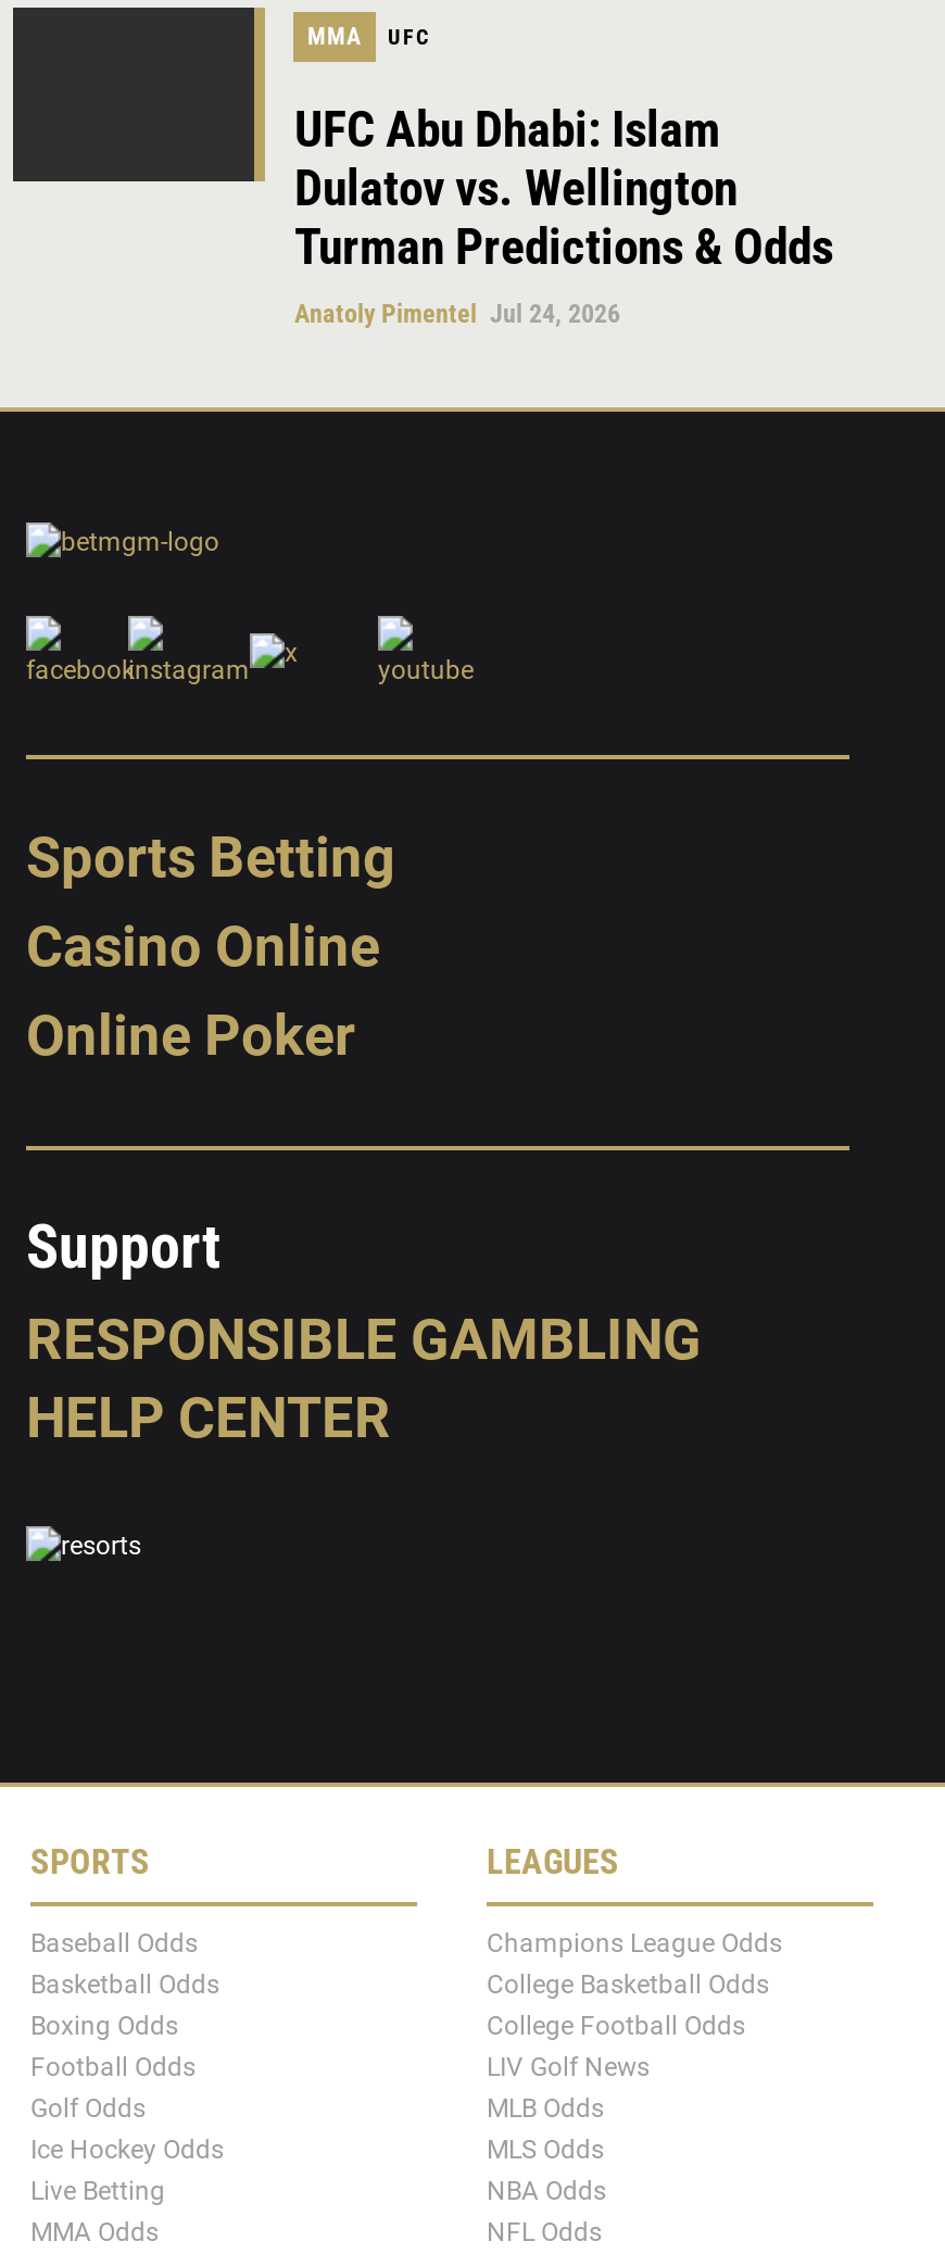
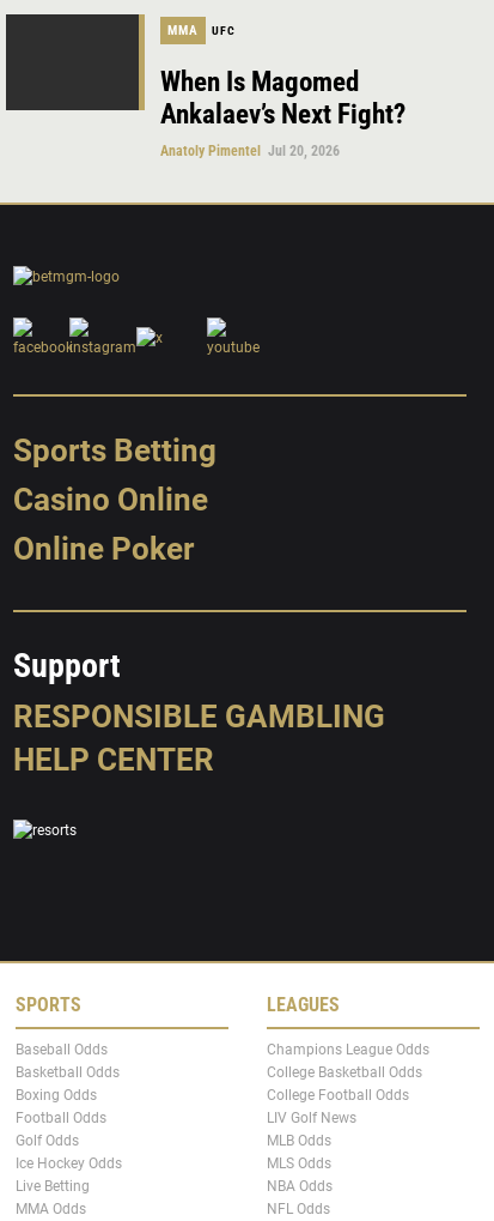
[294,101,833,329] UFC Abu Dhabi: Islam | Dulatov vs. Wellington | Turman Predictions & Odds | Anatoly Pimentel Jul 24, 2026 -> [161,66,406,159] When Is Magomed | Ankalaev’s Next Fight? | Anatoly Pimentel Jul 20, 2026

